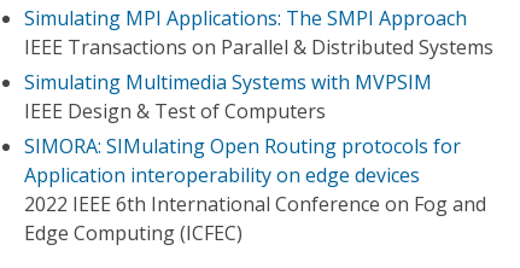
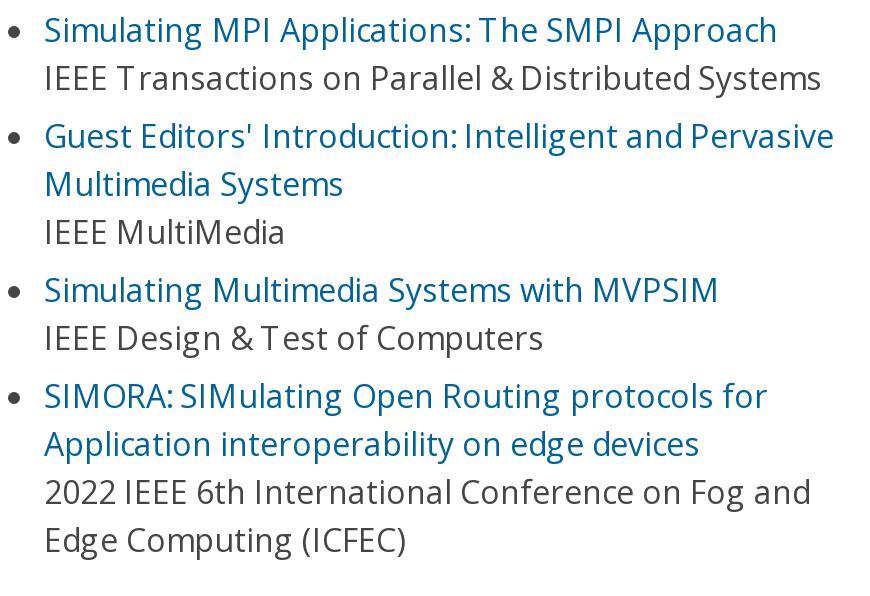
none -> [44,114,834,254] Guest Editors' Introduction: Intelligent and Pervasive | Multimedia Systems | IEEE MultiMedia

